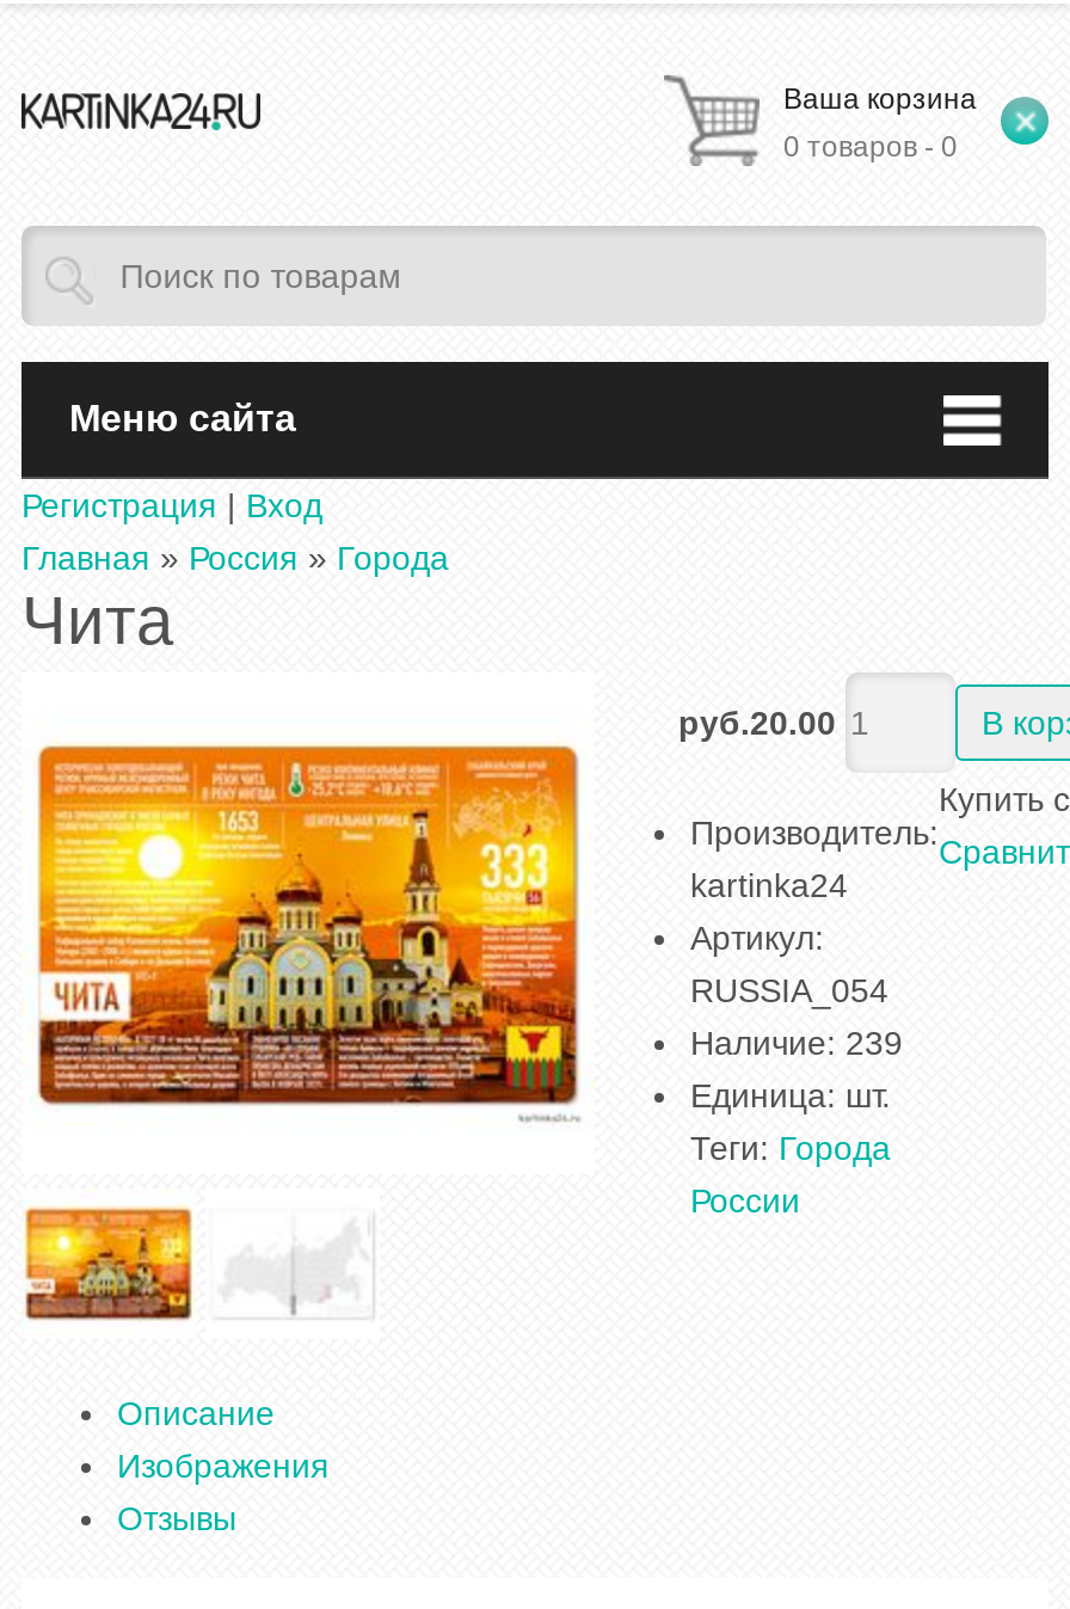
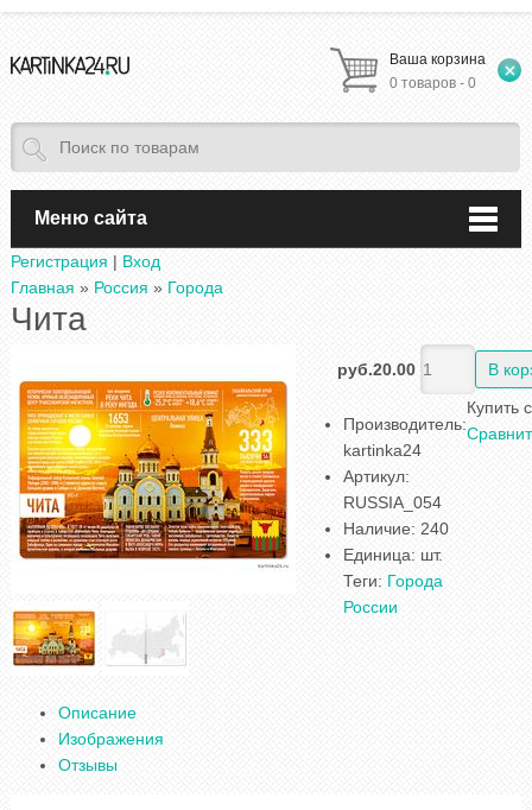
[690,1024,903,1062] Наличие: 239 -> [343,519,449,538] Наличие: 240

